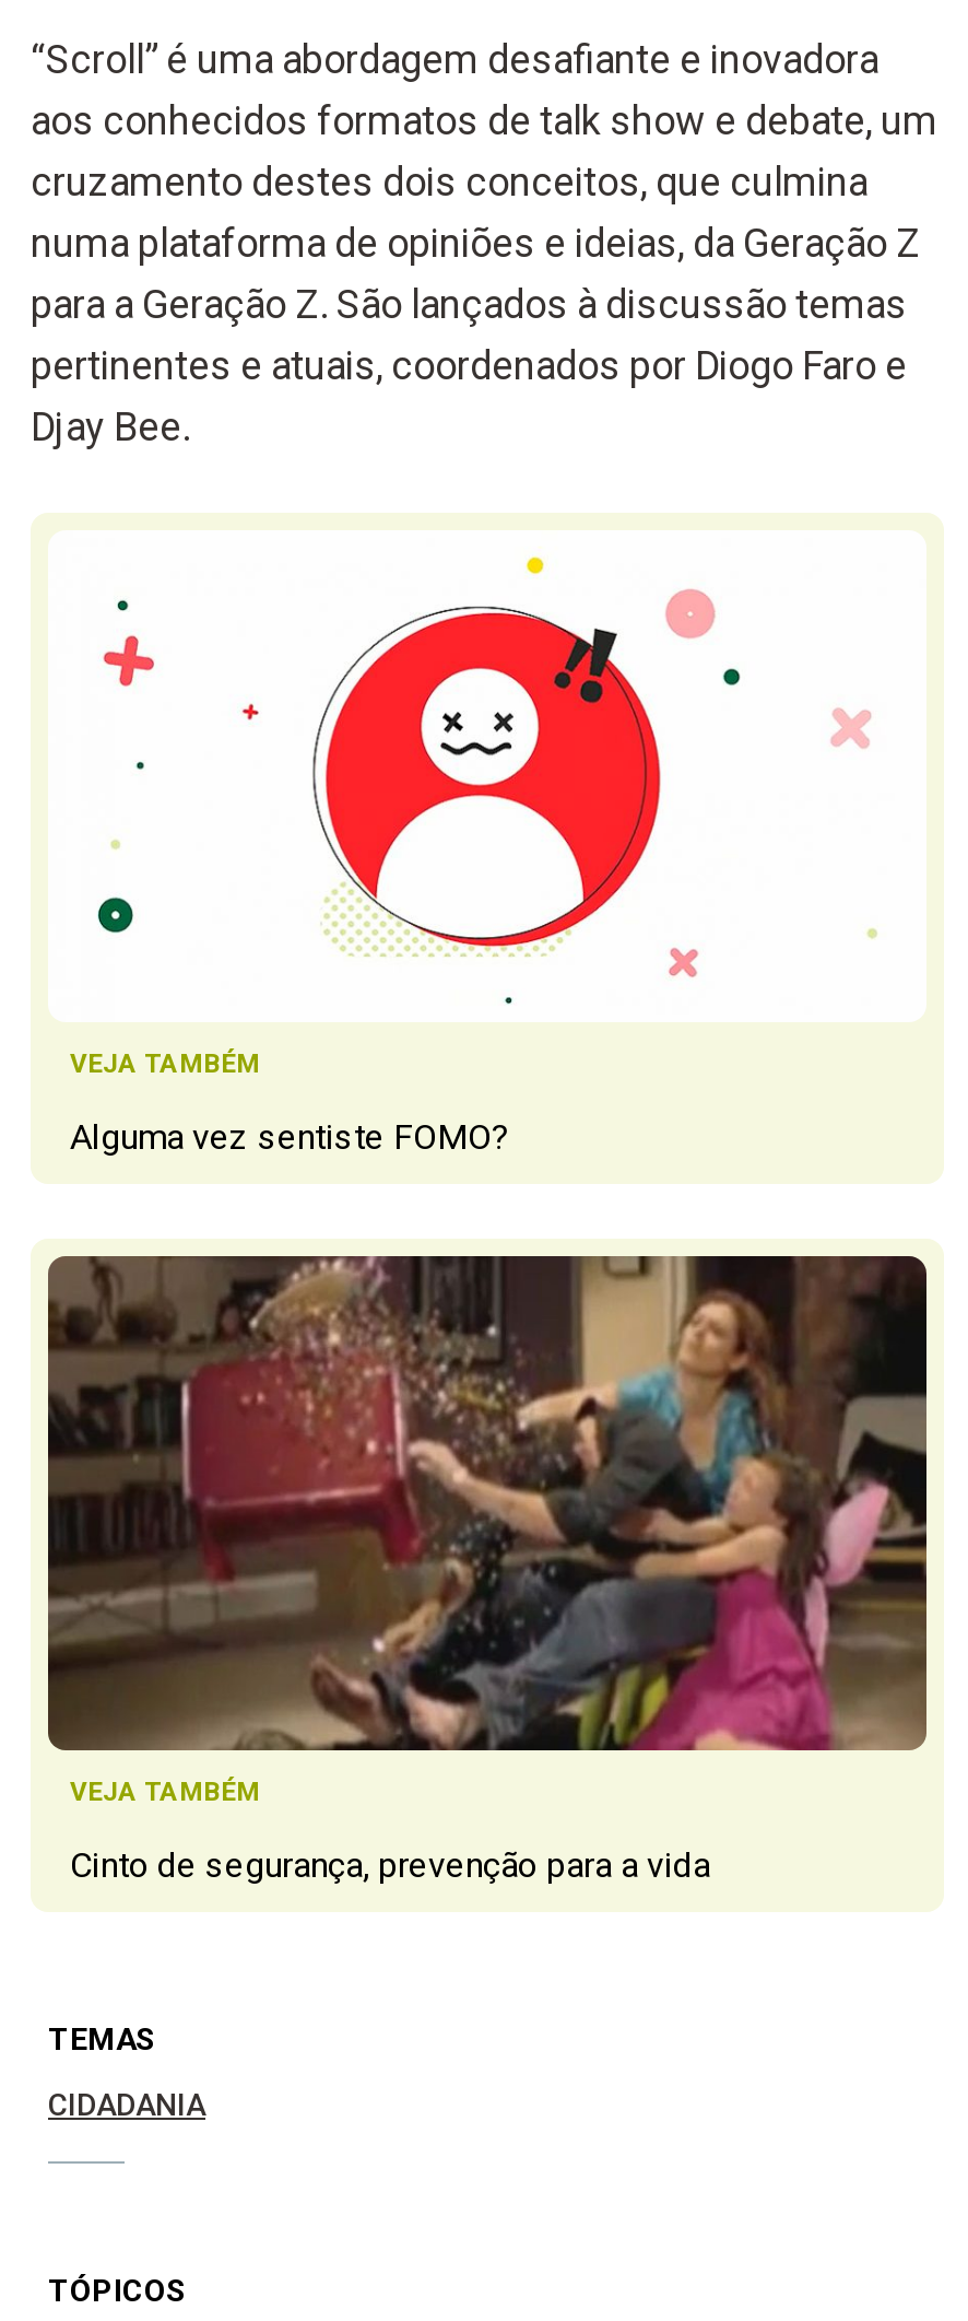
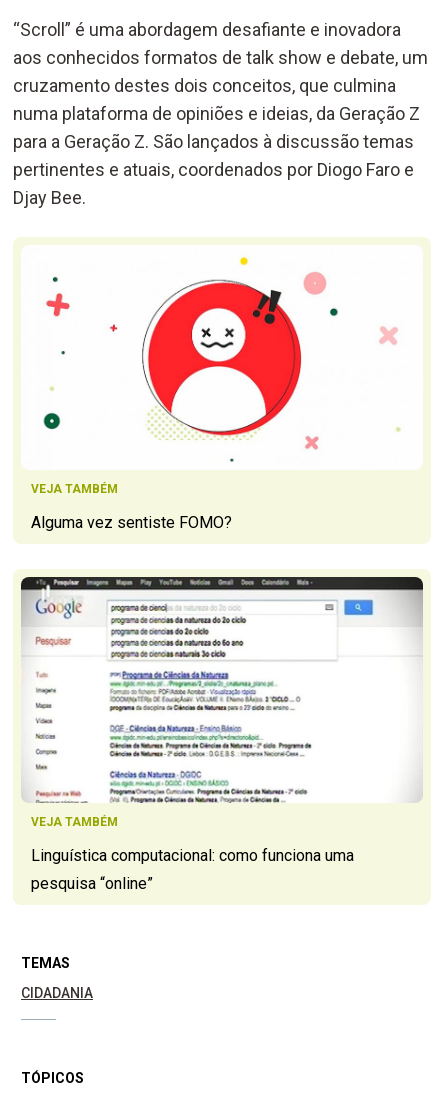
[46,1254,929,1753] [image] -> [21,576,423,803] [image]
[70,1845,710,1887] Cinto de segurança, prevenção para a vida -> [31,846,354,893] Linguística computacional: como funciona uma | pesquisa “online”

